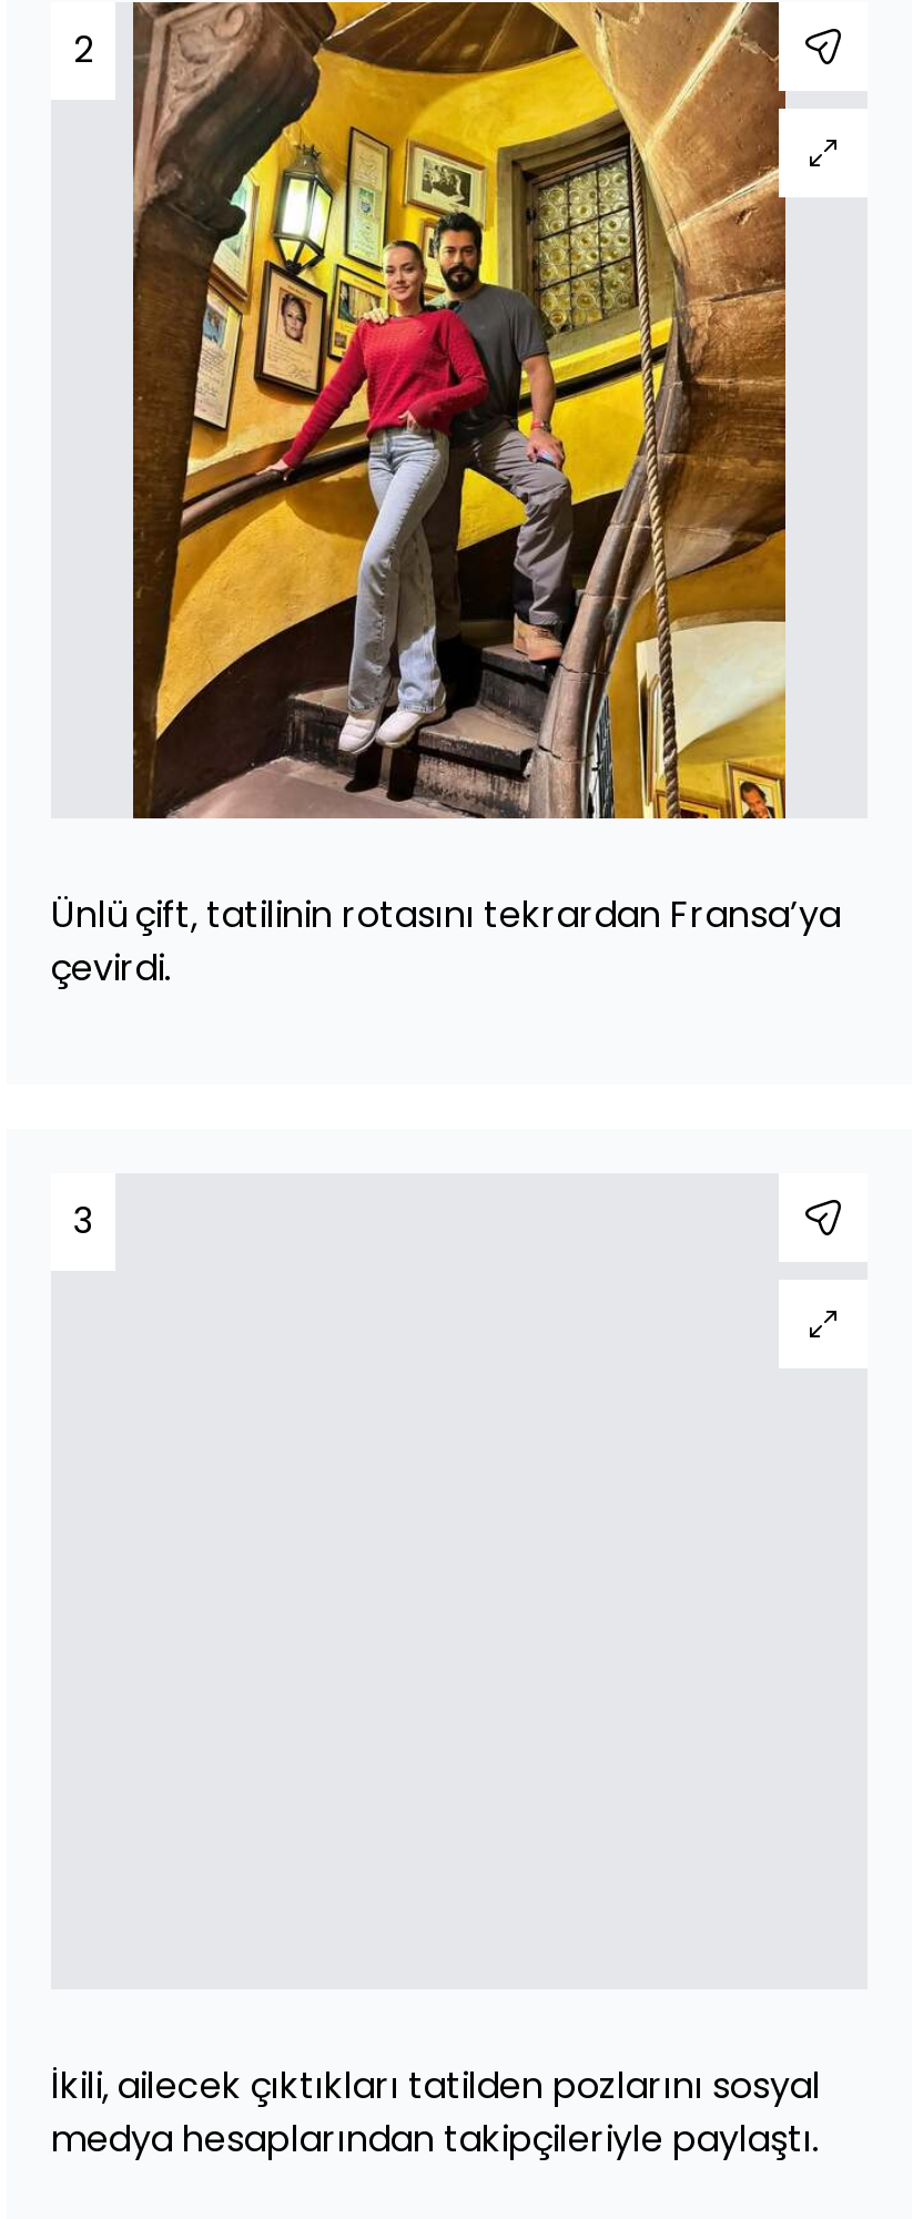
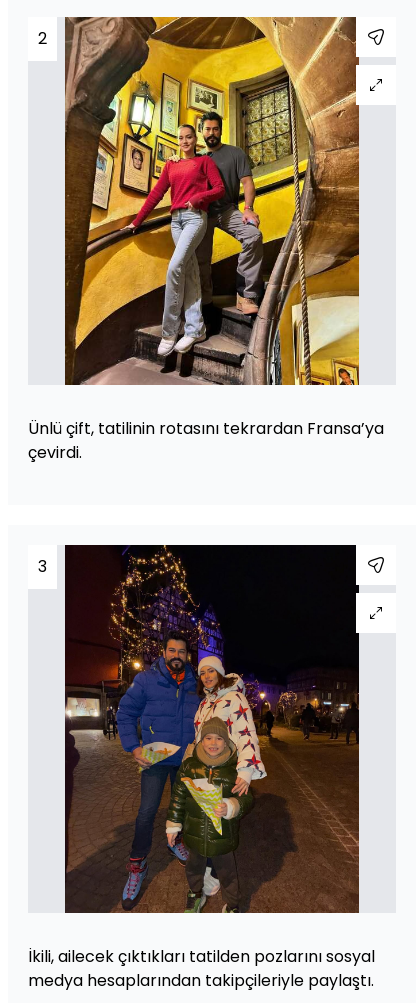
none -> [64,544,360,914] [image]

